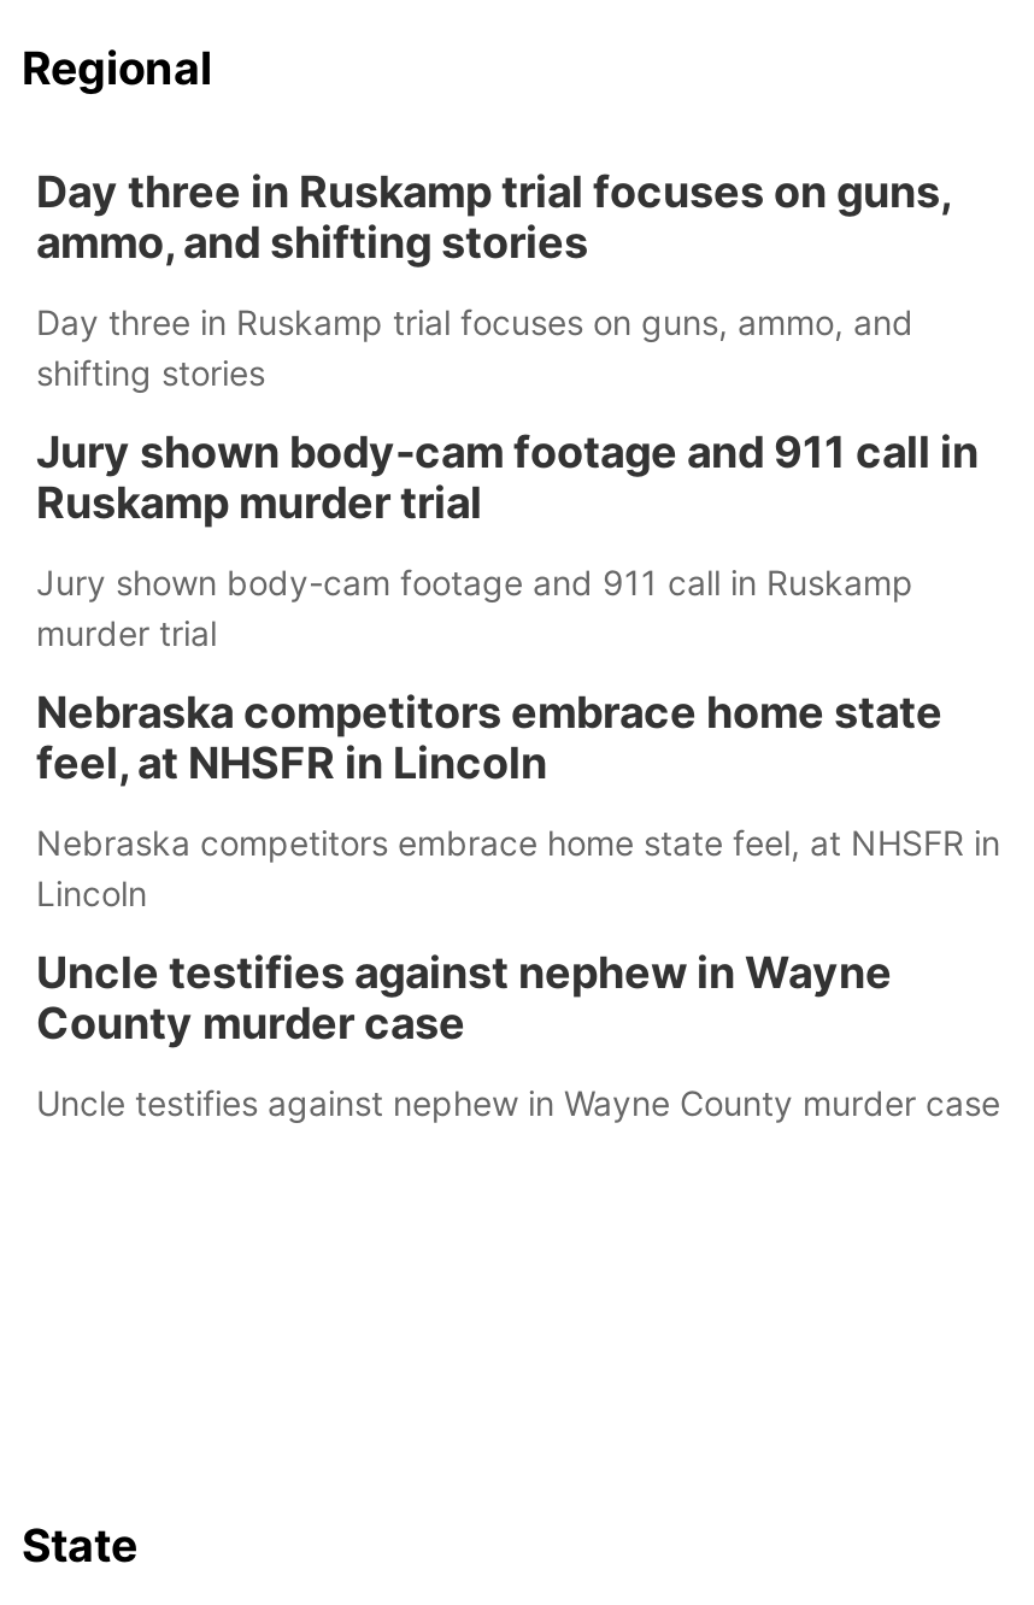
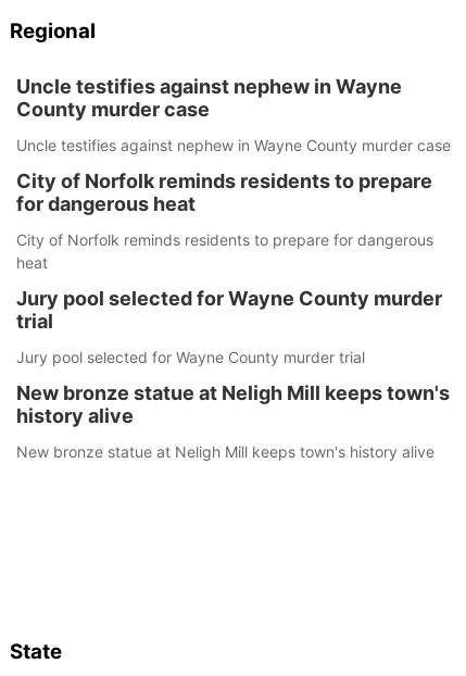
[36,166,1000,913] Day three in Ruskamp trial focuses on guns, | ammo, and shifting stories | Day three in Ruskamp trial focuses on guns, ammo, and | shifting stories | Jury shown body-cam footage and 911 call in | Ruskamp murder trial | Jury shown body-cam footage and 911 call in Ruskamp | murder trial | Nebraska competitors embrace home state | feel, at NHSFR in Lincoln | Nebraska competitors embrace home state feel, at NHSFR in | Lincoln -> none
moved [36,947,1000,1123] -> [16,75,451,154]: Uncle testifies against nephew in Wayne | County murder case | Uncle testifies against nephew in Wayne County murder case
none -> [16,170,450,461] City of Norfolk reminds residents to prepare | for dangerous heat | City of Norfolk reminds residents to prepare for dangerous | heat | Jury pool selected for Wayne County murder | trial | Jury pool selected for Wayne County murder trial | New bronze statue at Neligh Mill keeps town's | history alive | New bronze statue at Neligh Mill keeps town's history alive

